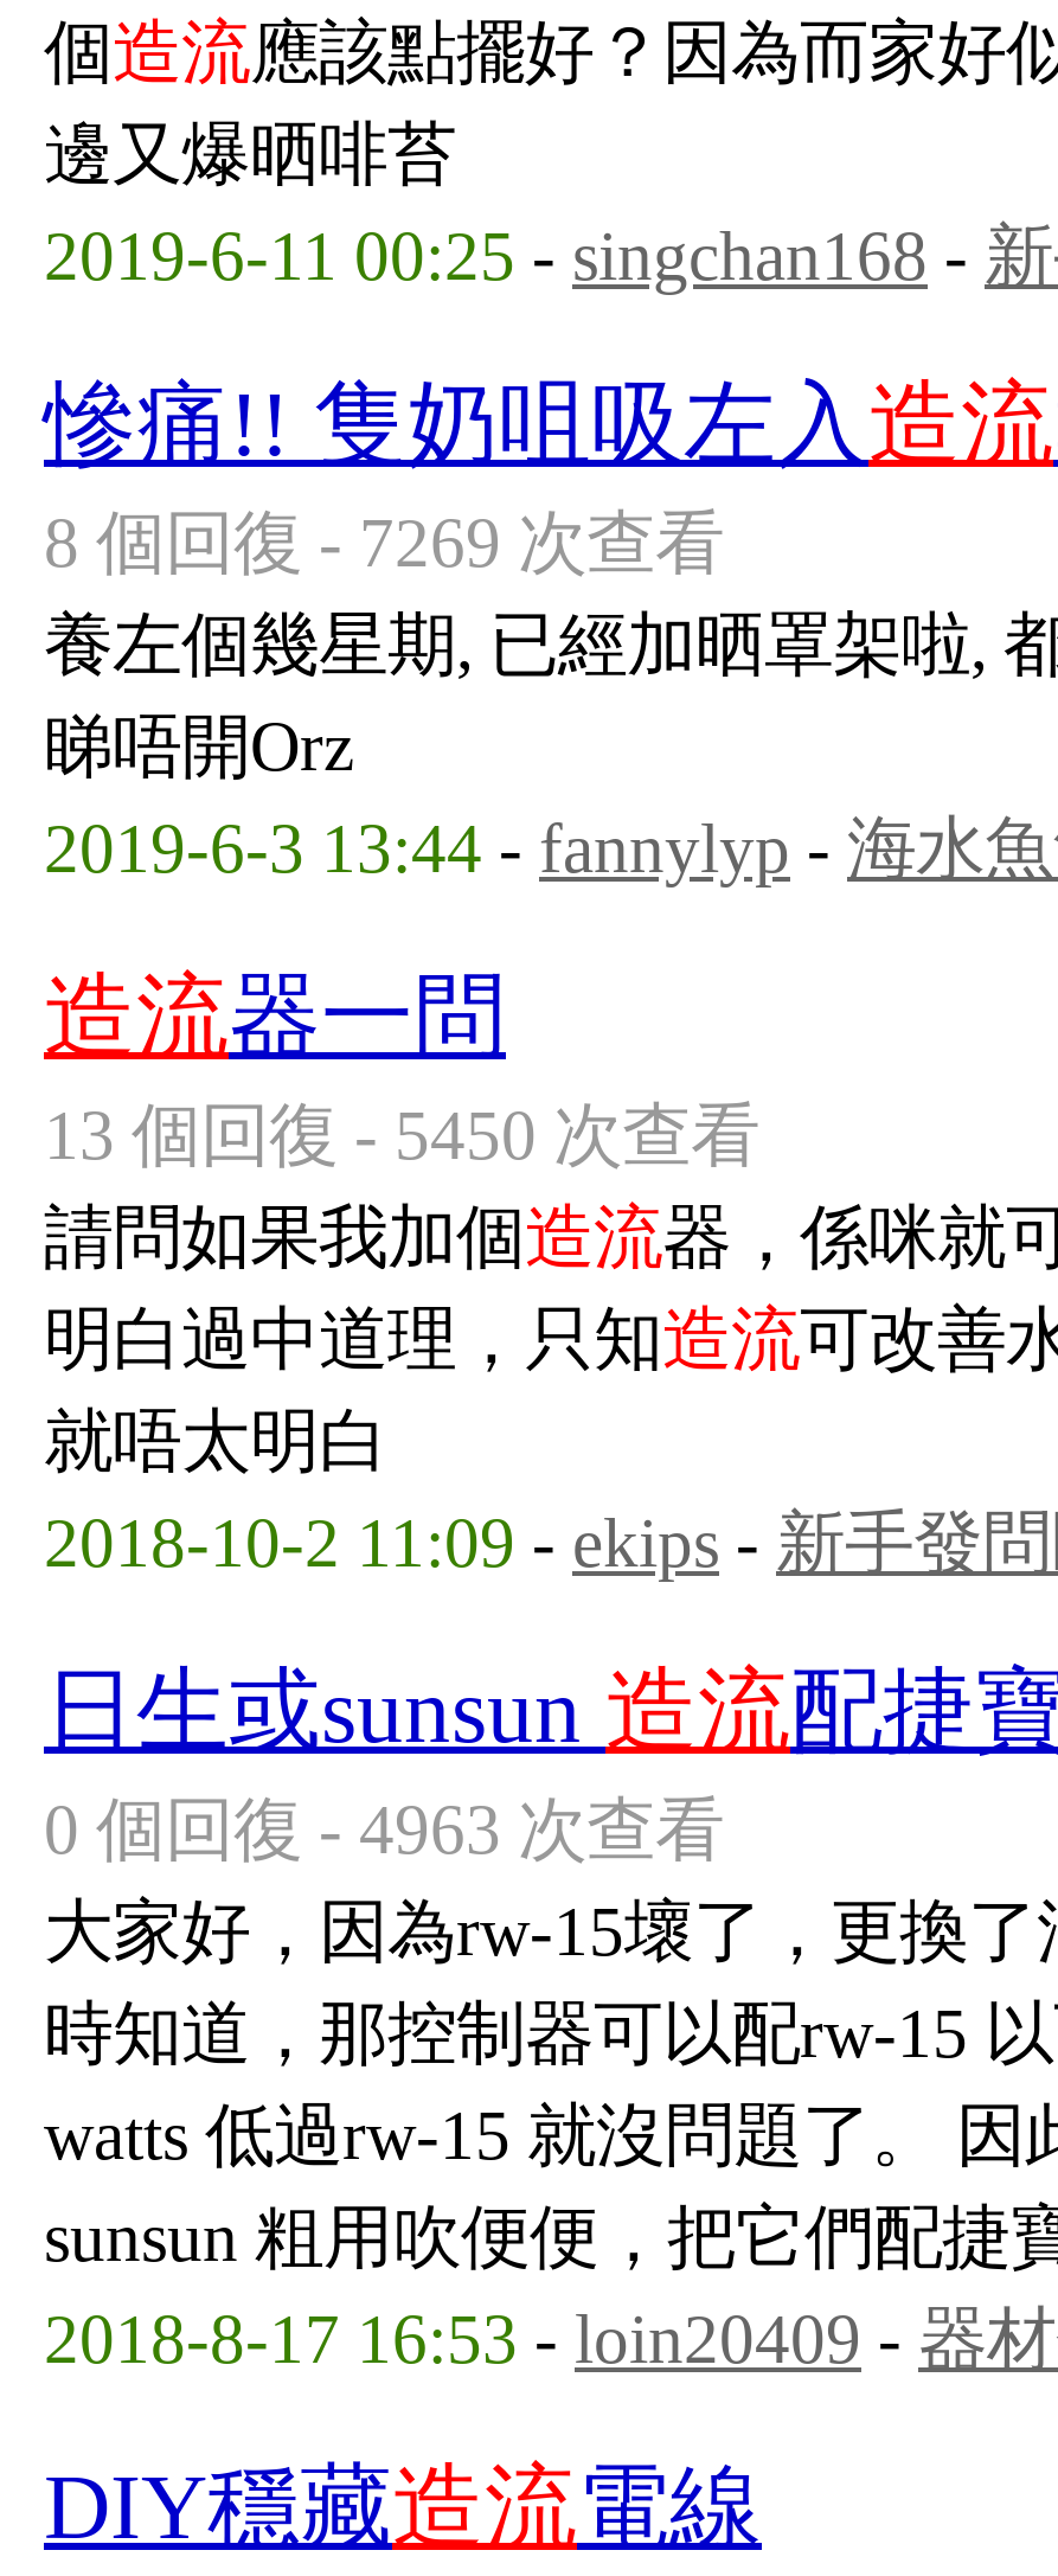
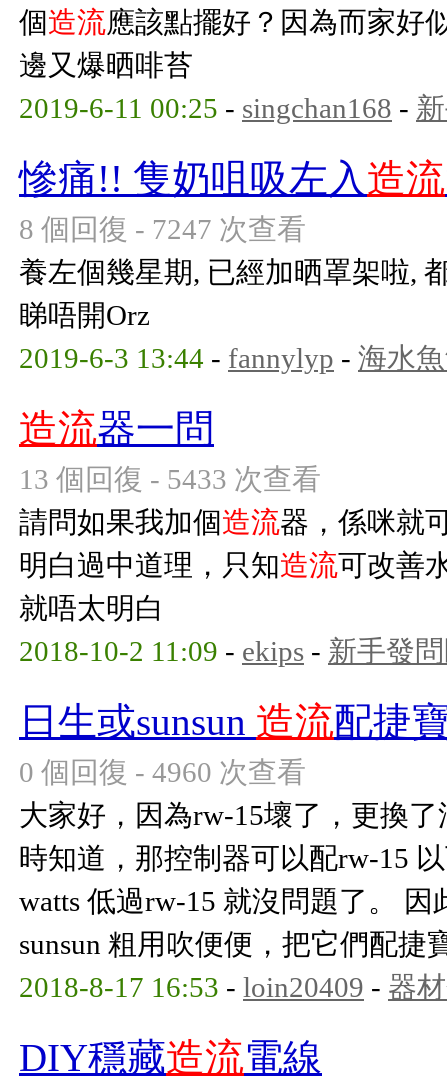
[44,505,724,581] 8 個回復 - 7269 次查看 -> [19,213,306,245] 8 個回復 - 7247 次查看
[44,1097,759,1173] 13 個回復 - 5450 次查看 -> [19,463,321,495] 13 個回復 - 5433 次查看
[44,1792,724,1867] 0 個回復 - 4963 次查看 -> [19,756,306,788] 0 個回復 - 4960 次查看

